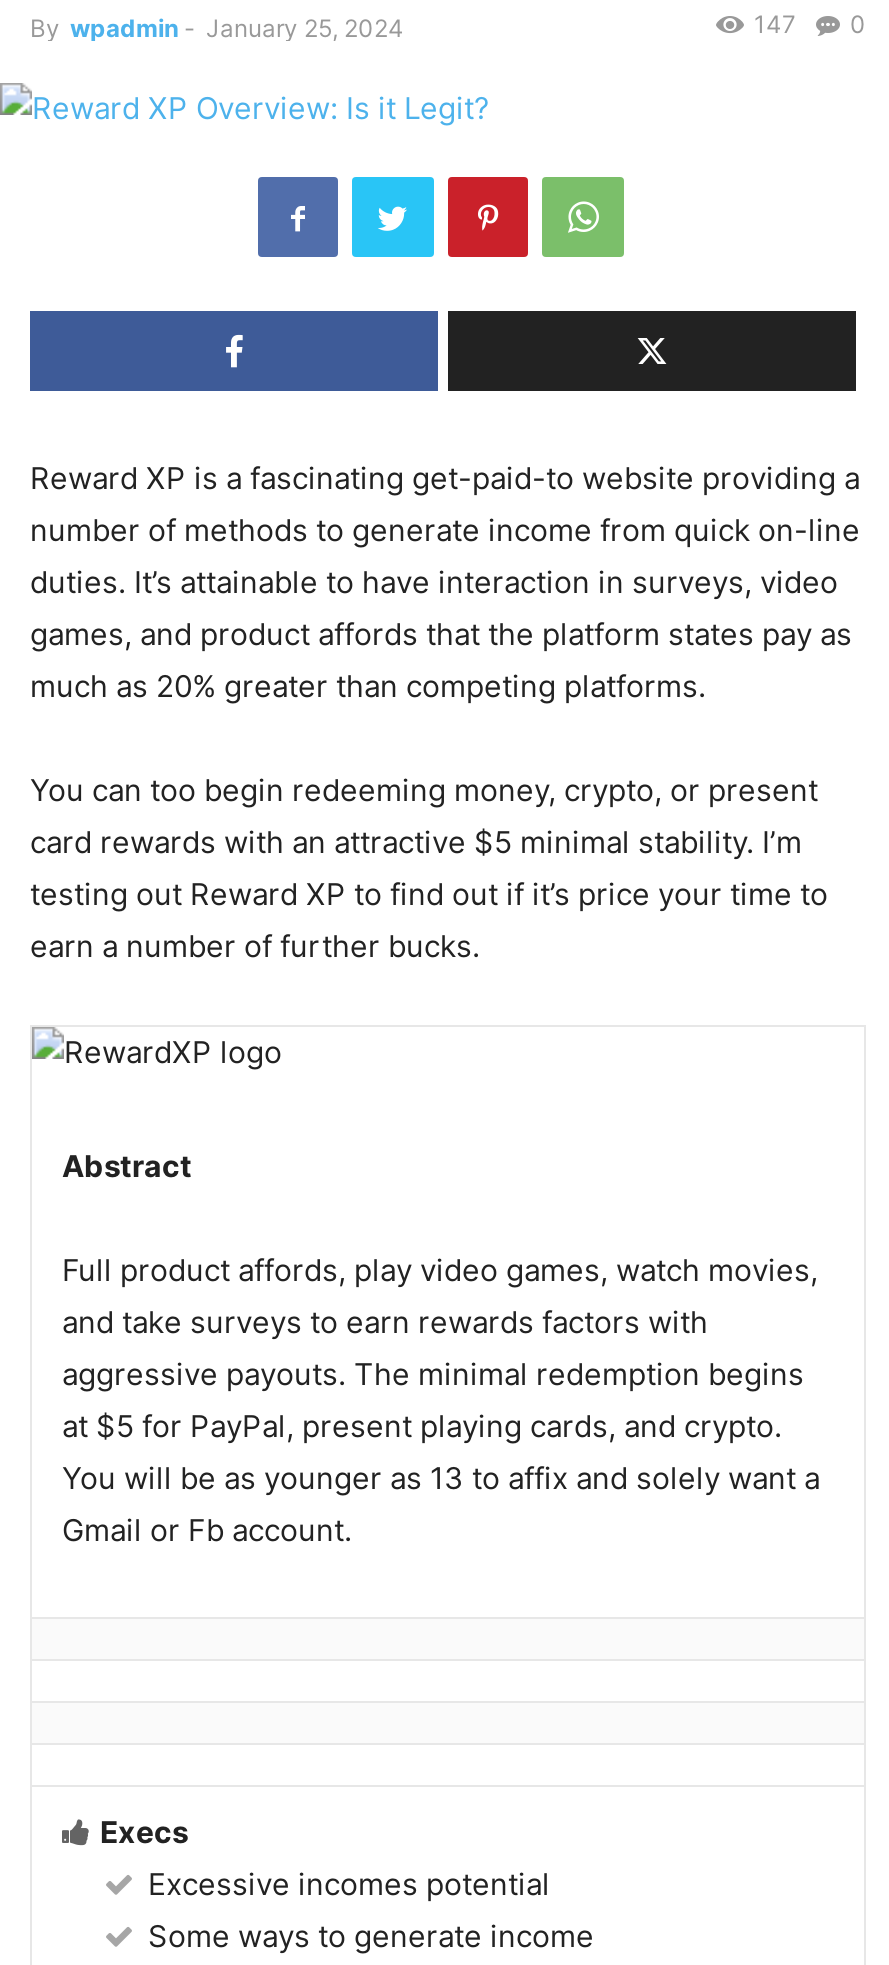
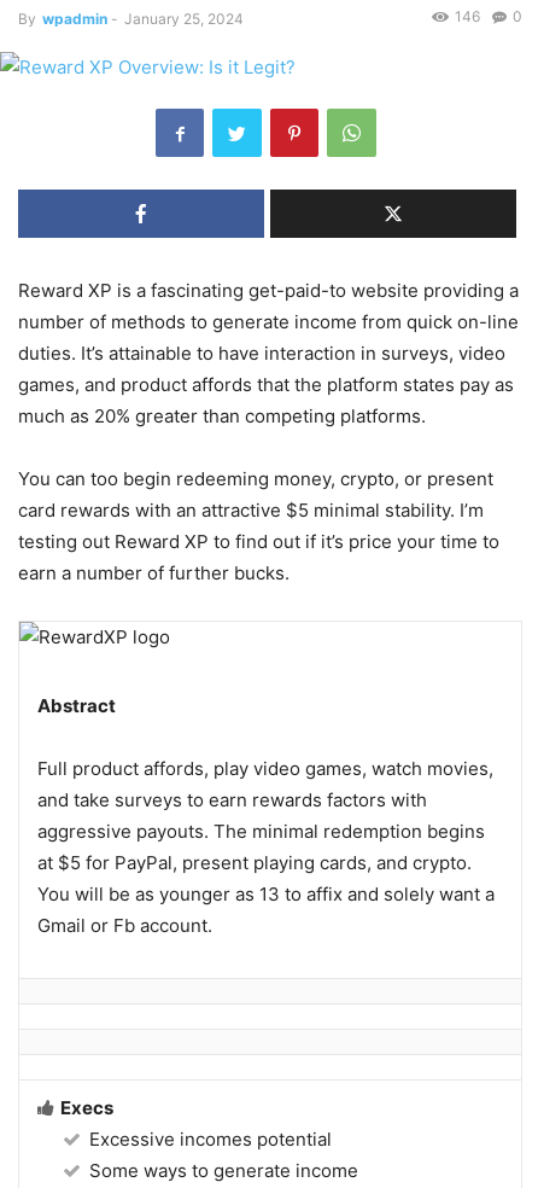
[754,9,866,39] 147 0 -> [455,7,522,25] 146 0

